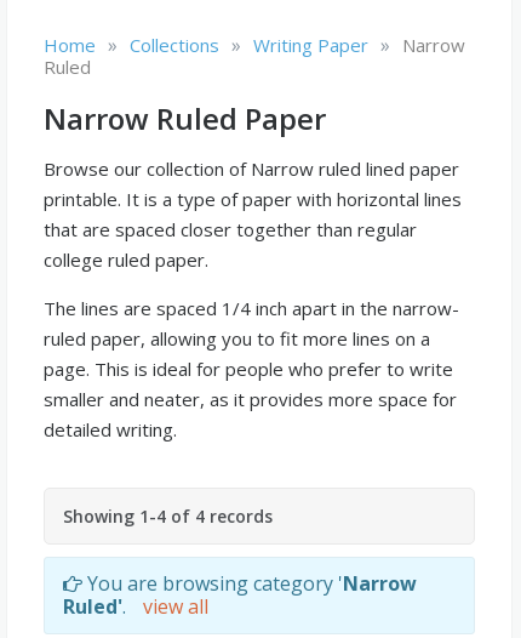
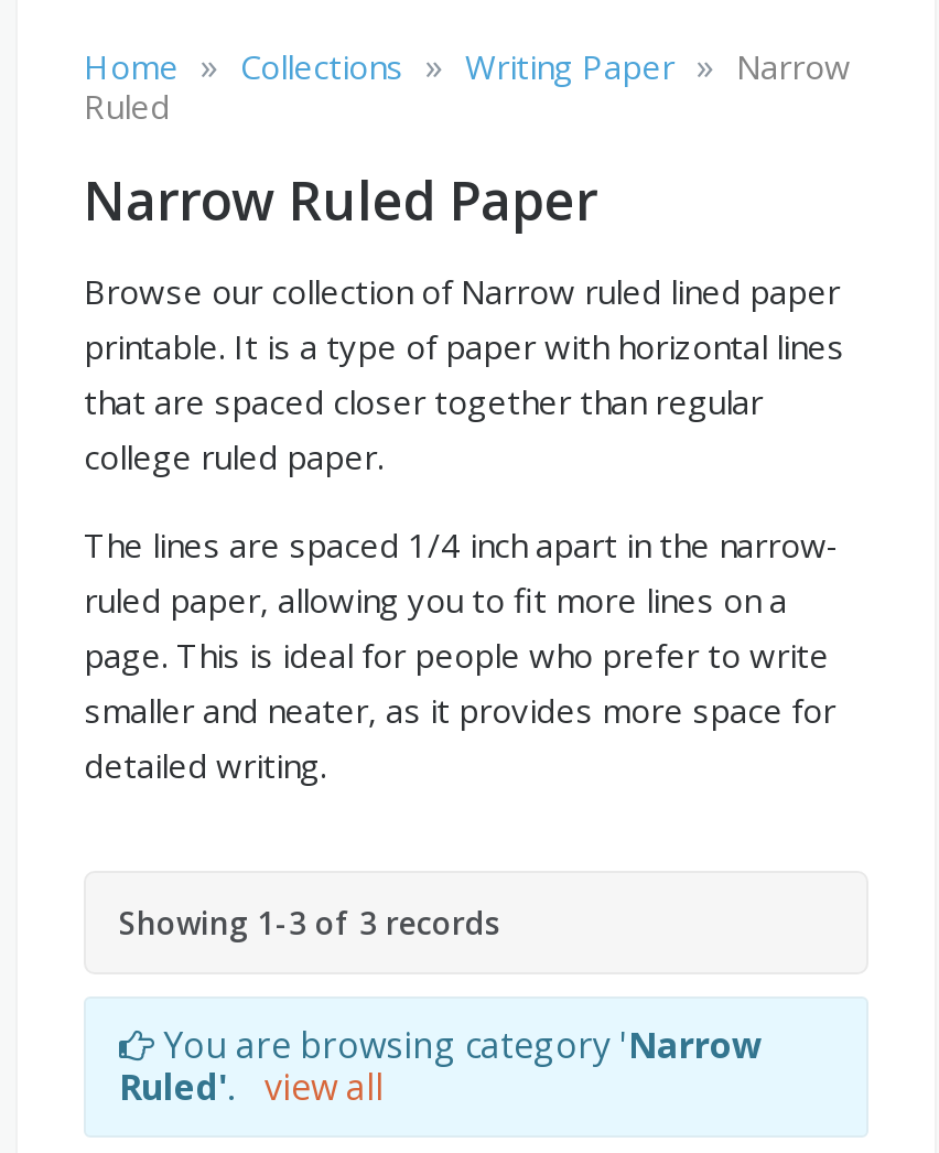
[63,505,273,528] Showing 1-4 of 4 records -> [119,902,500,944] Showing 1-3 of 3 records

